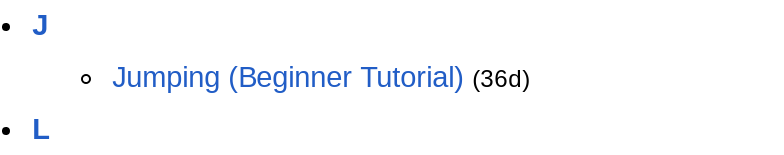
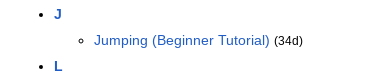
[112,60,530,92] Jumping (Beginner Tutorial) (36d) -> [94,31,303,47] Jumping (Beginner Tutorial) (34d)

